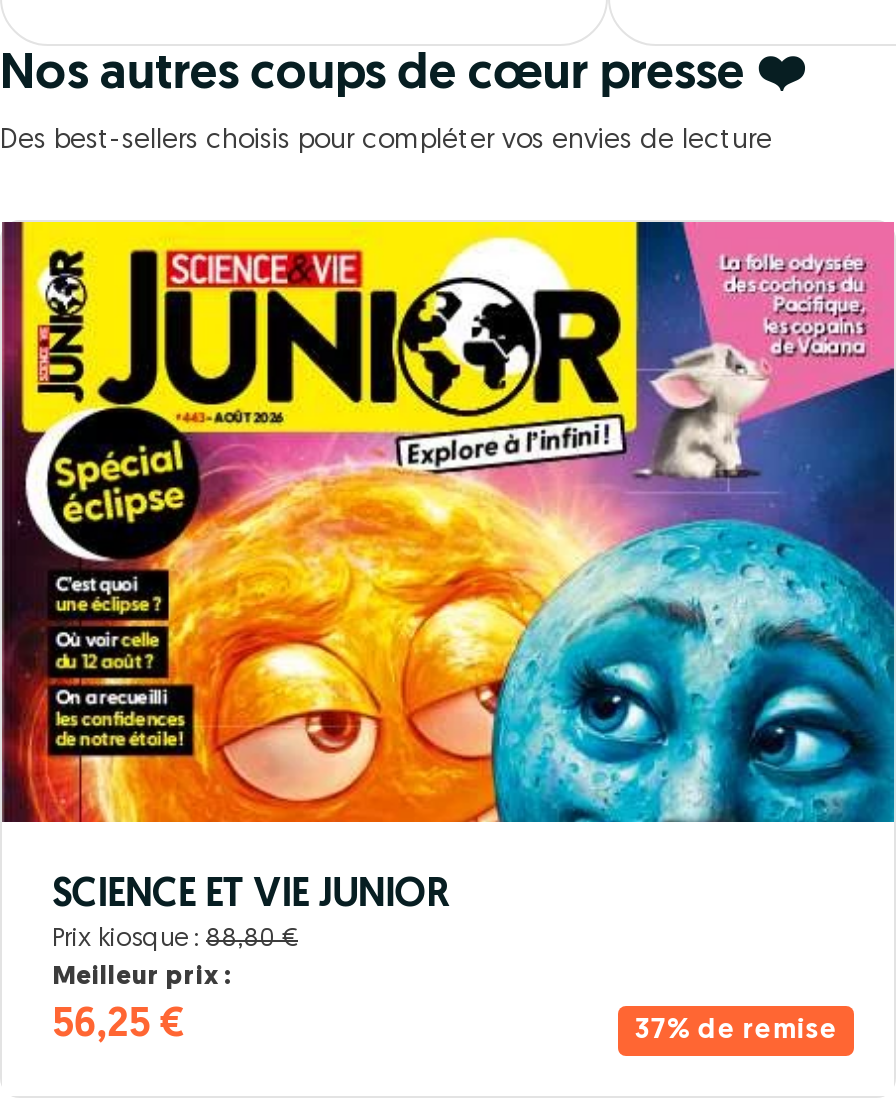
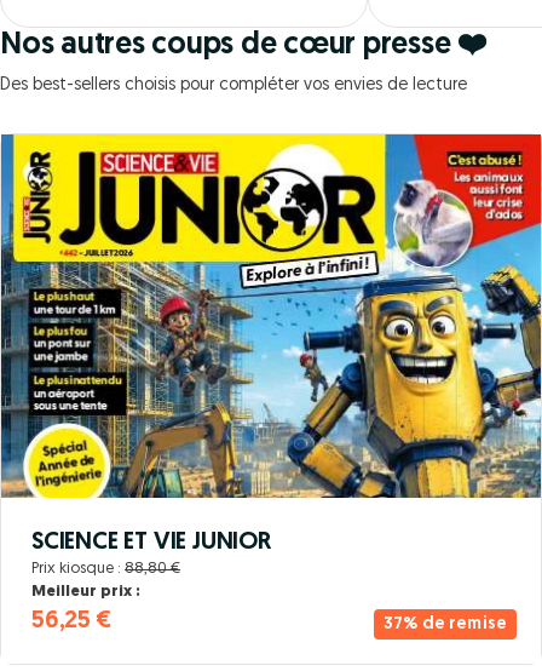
[6,220,890,824] [image] -> [4,133,538,499] [image]

